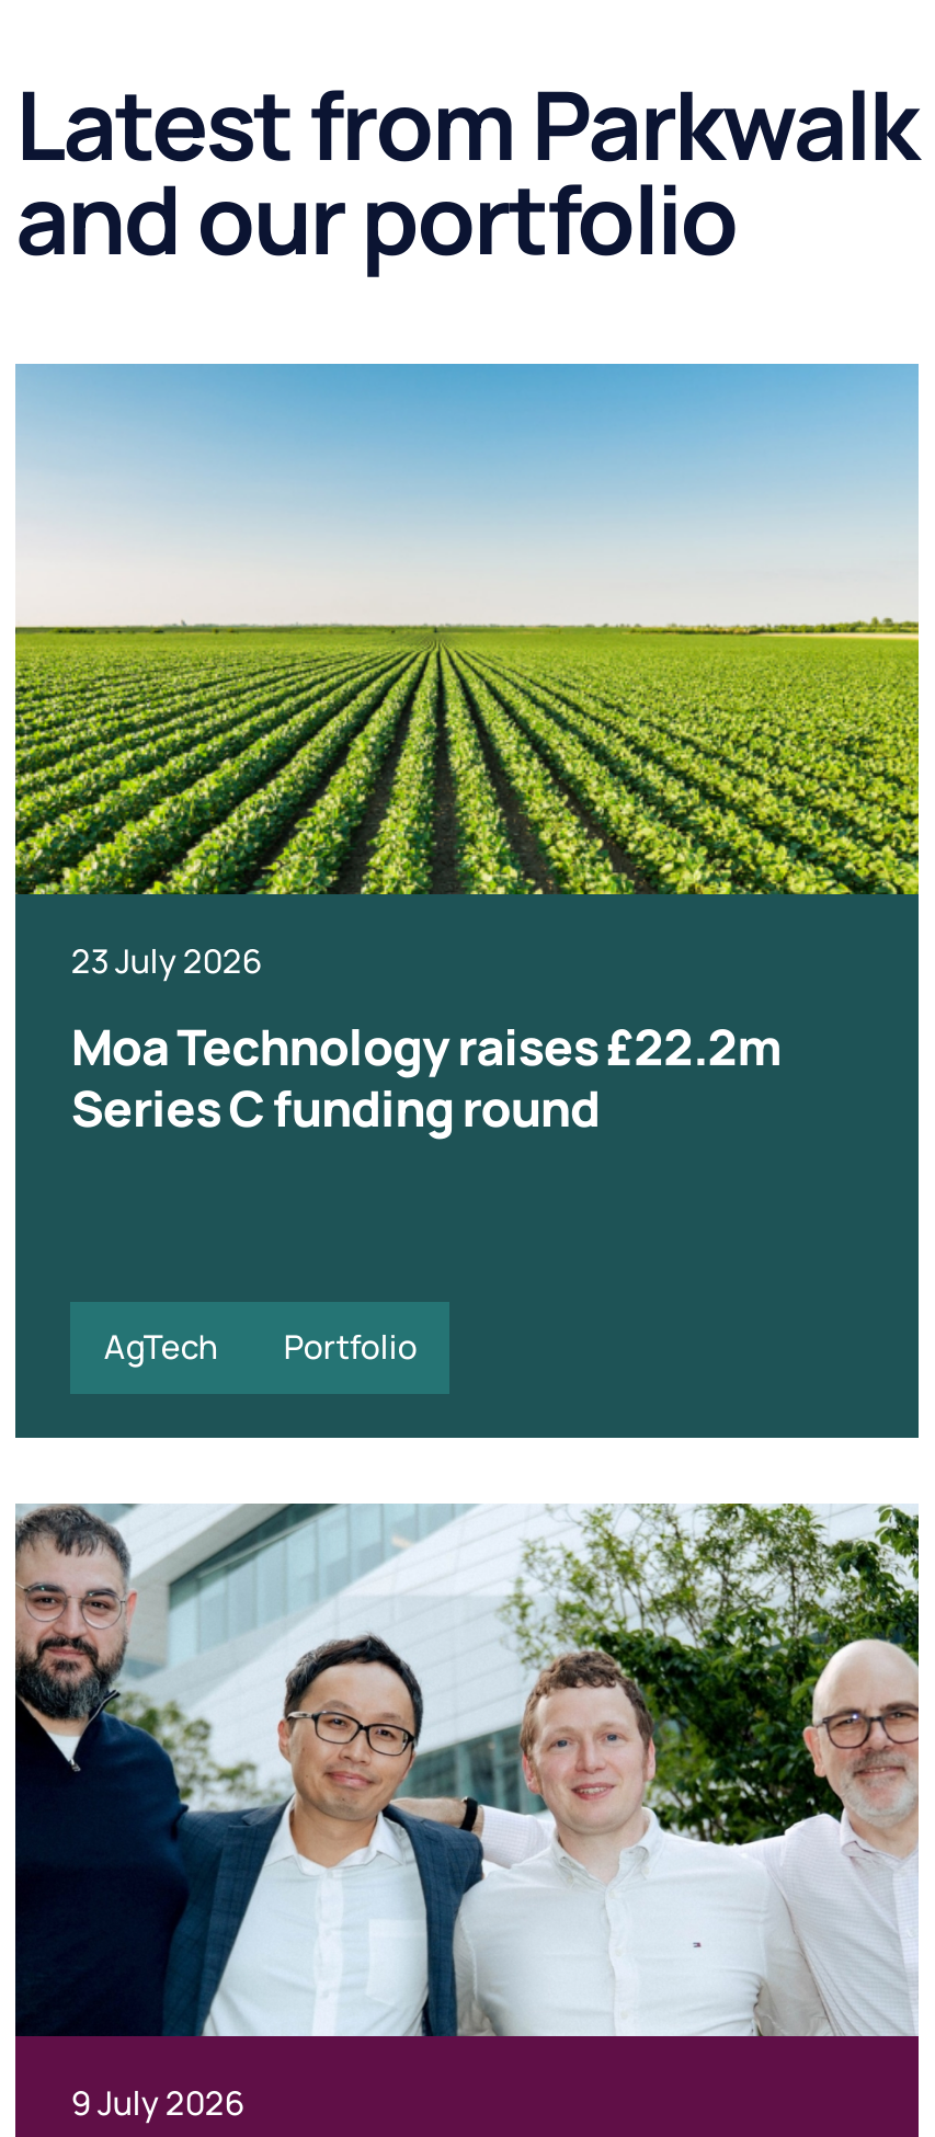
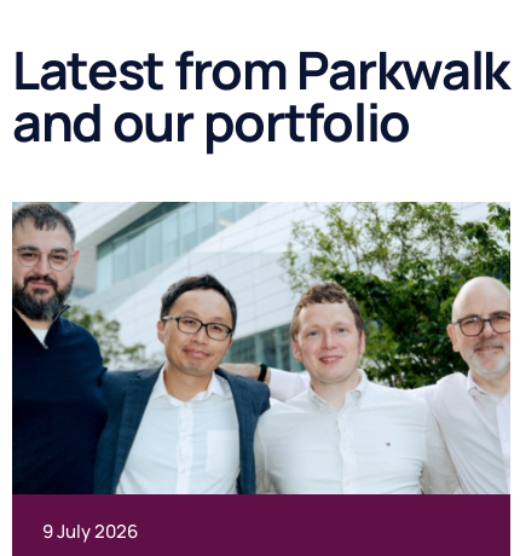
[13,362,921,1440] [image] | 23 July 2026 | Moa Technology raises £22.2m | Series C funding round -> none
[104,1325,417,1371] AgTech | Portfolio -> none

